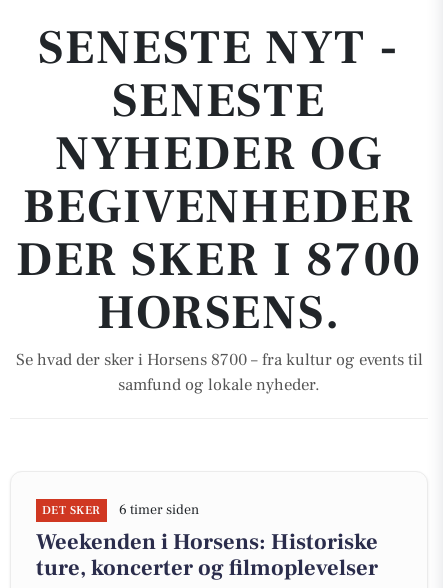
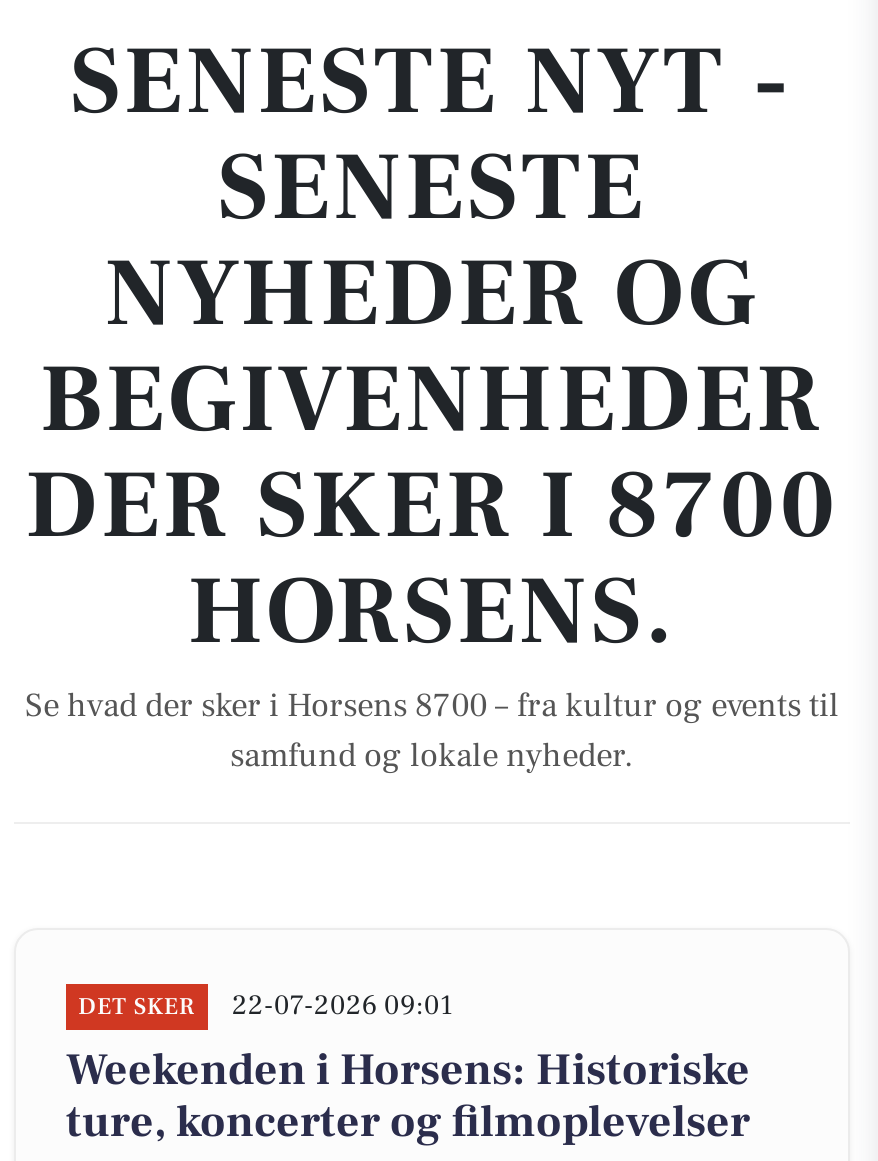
[42,501,199,519] DET SKER 6 timer siden -> [78,988,454,1024] DET SKER 22-07-2026 09:01

